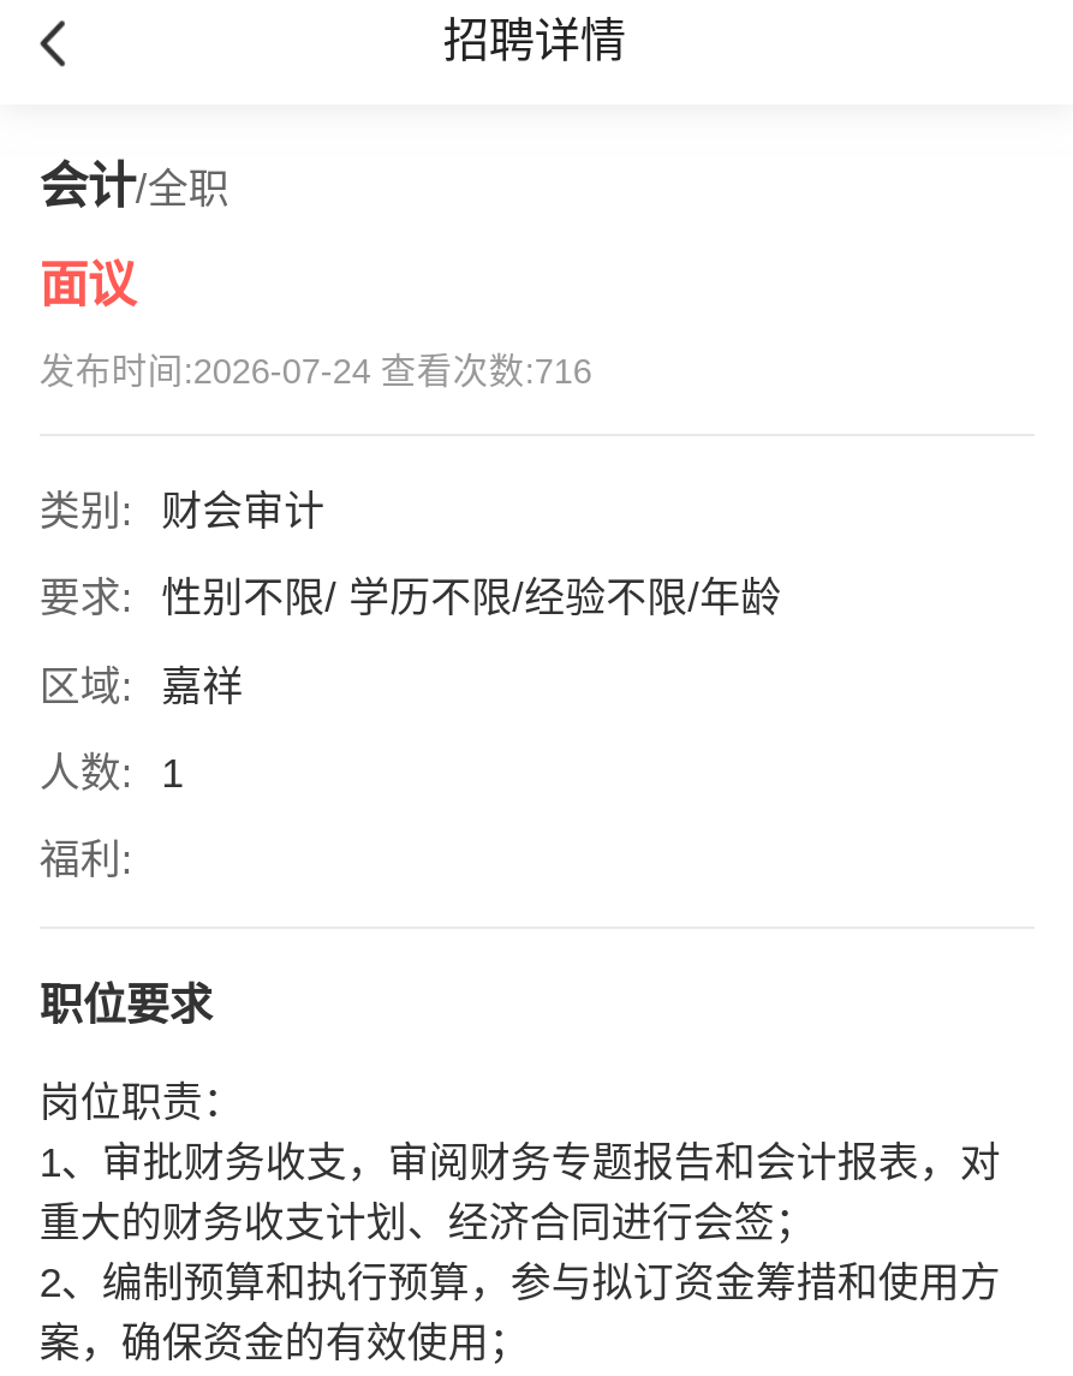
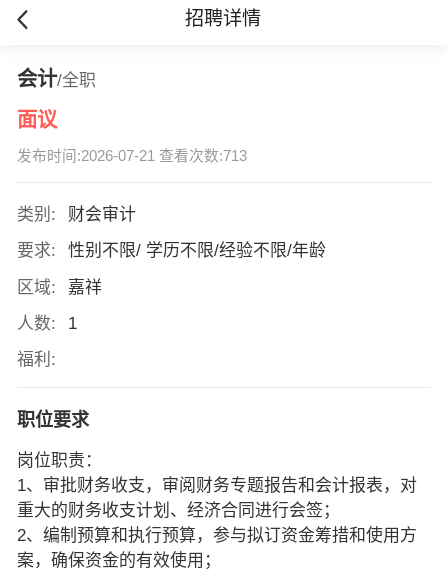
[39,353,592,391] 发布时间:2026-07-24 查看次数:716 -> [17,148,247,164] 发布时间:2026-07-21 查看次数:713

